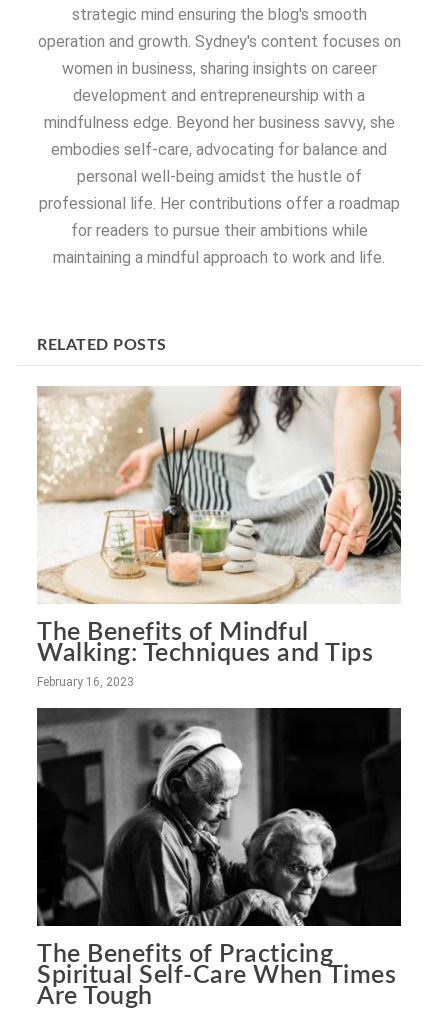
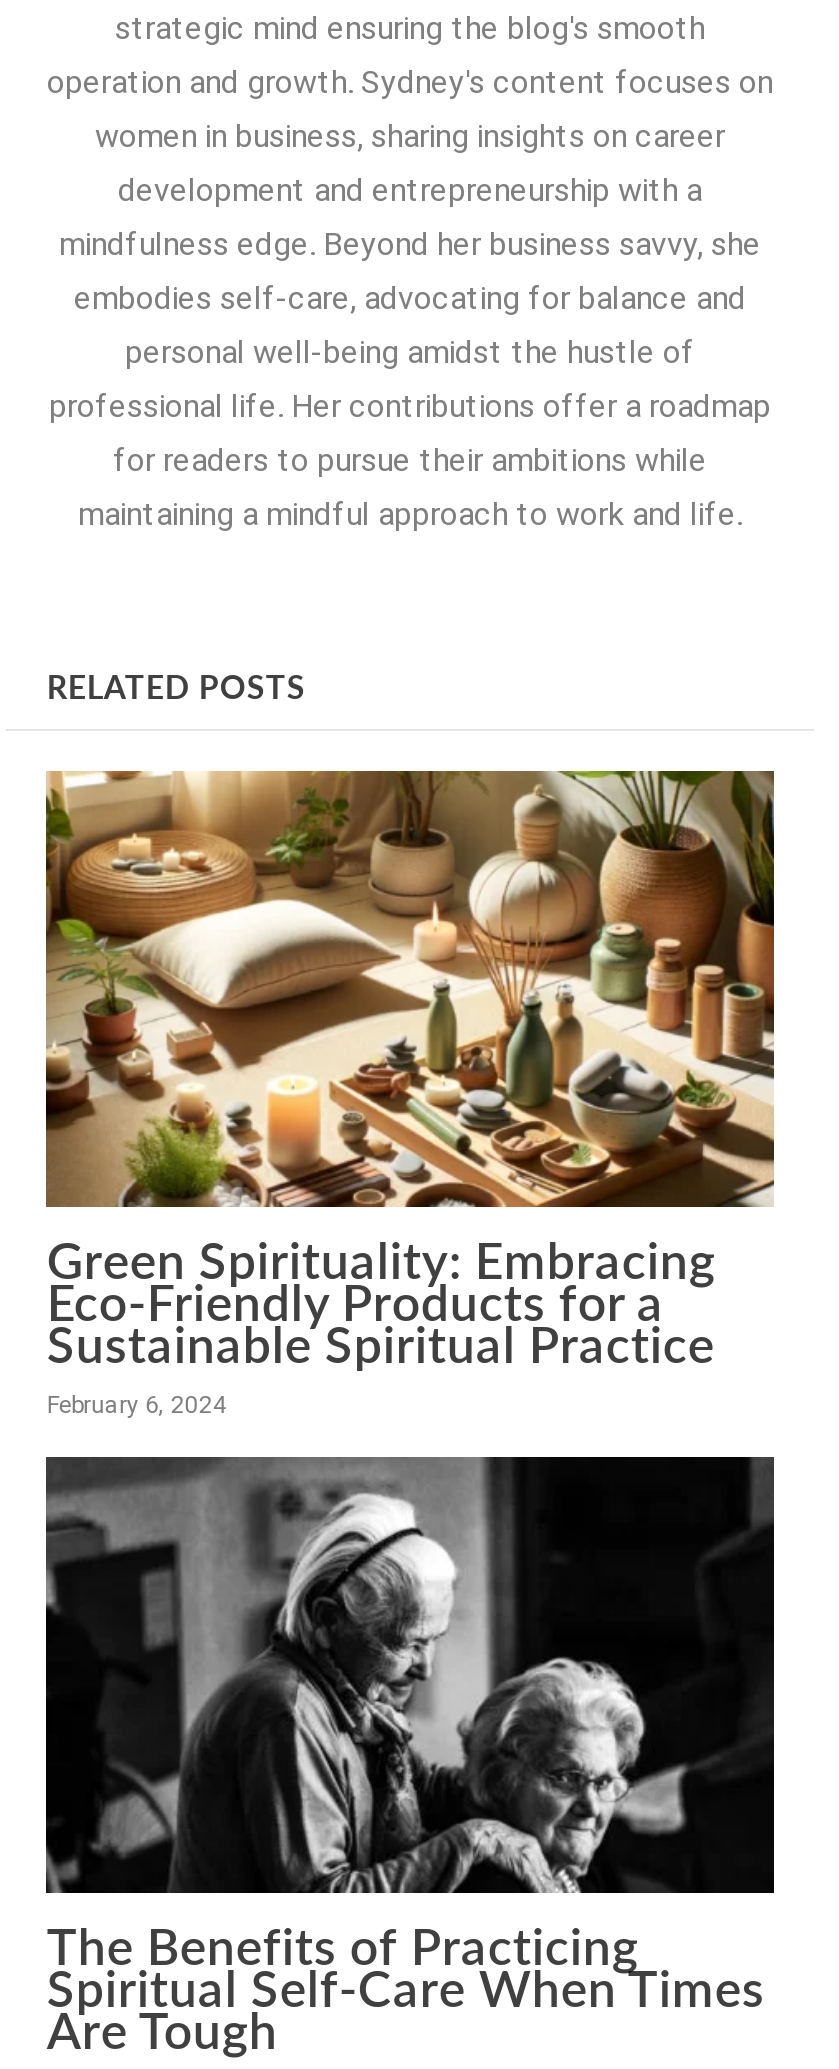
[37,385,402,689] [image] | The Benefits of Mindful | Walking: Techniques and Tips | February 16, 2023 -> [44,769,776,1418] [image] | Green Spirituality: Embracing | Eco-Friendly Products for a | Sustainable Spiritual Practice | February 6, 2024

